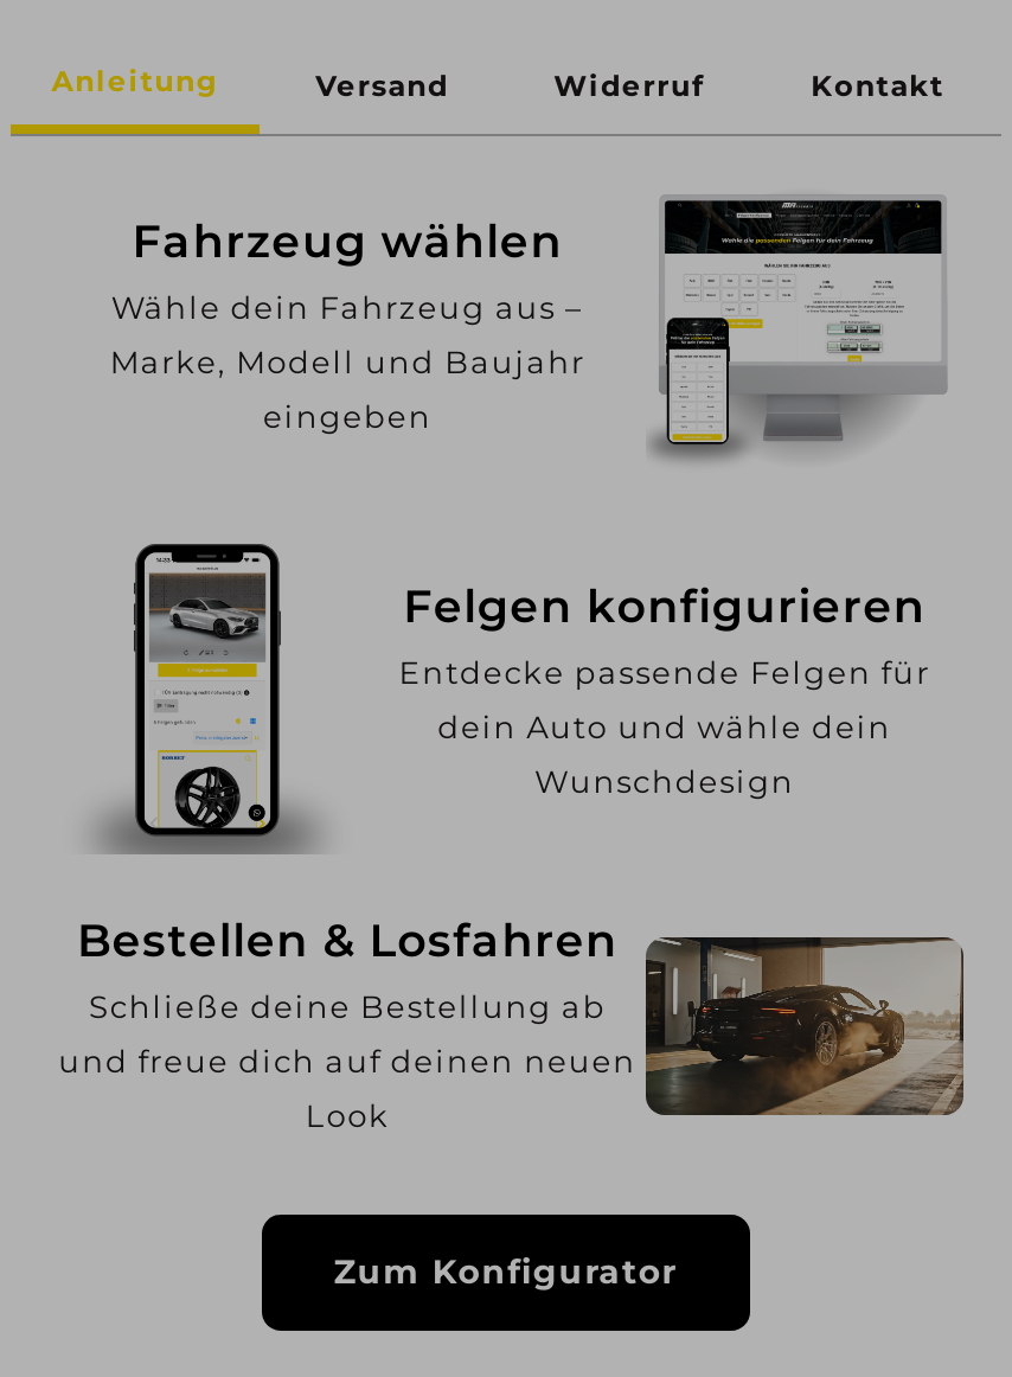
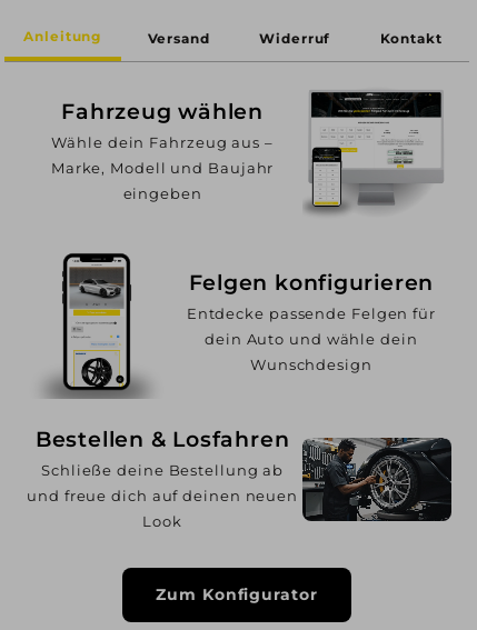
[646,935,966,1117] [image] -> [301,437,453,522] [image]

